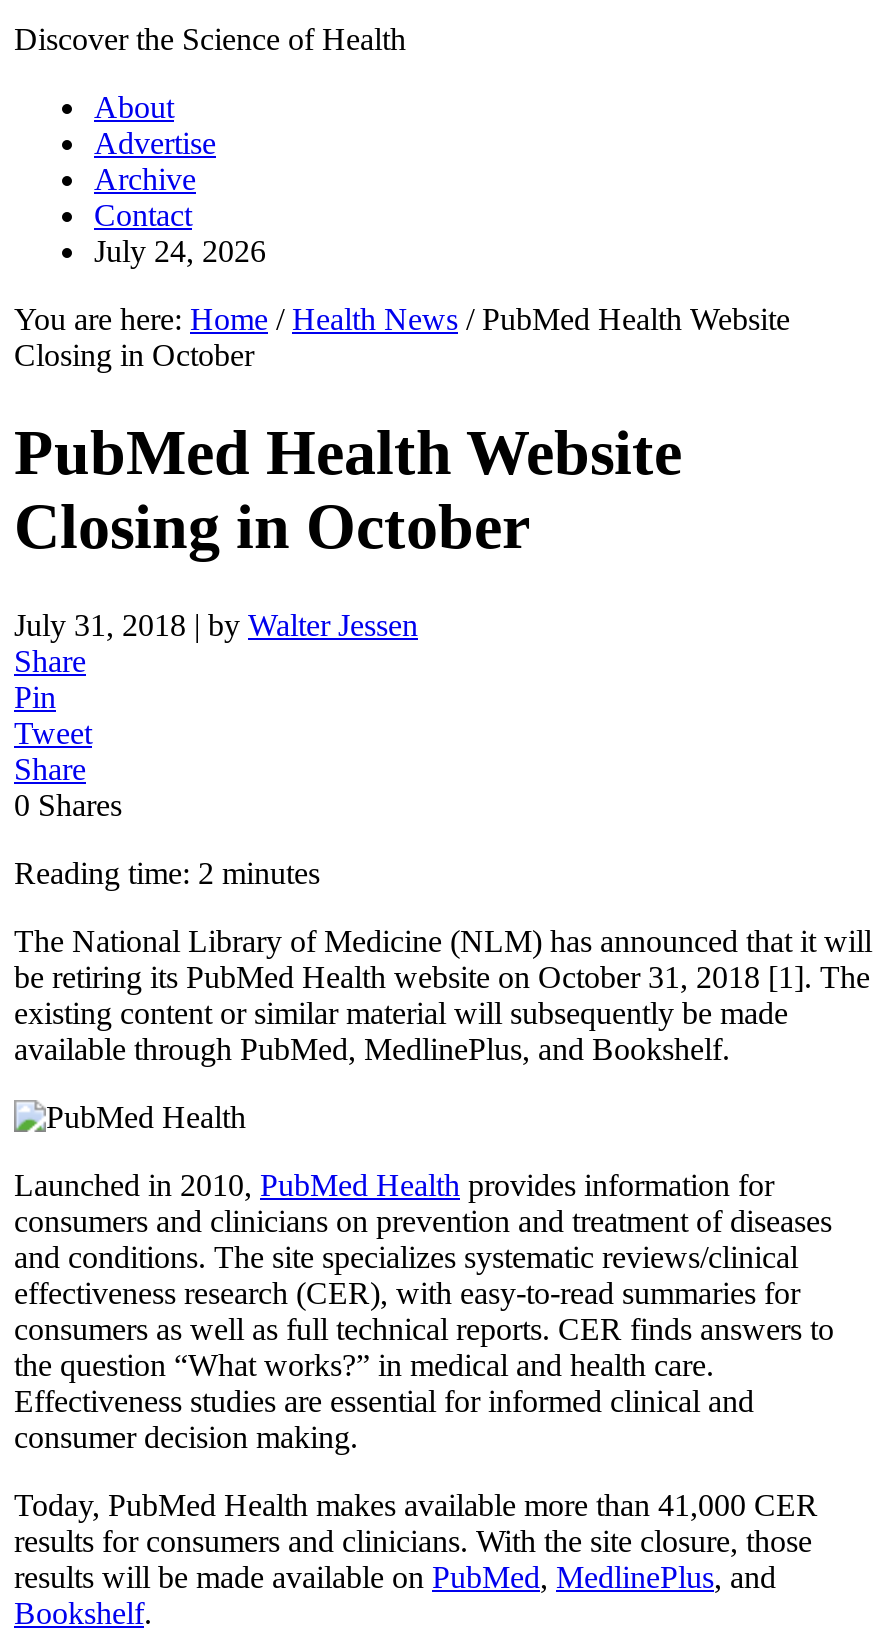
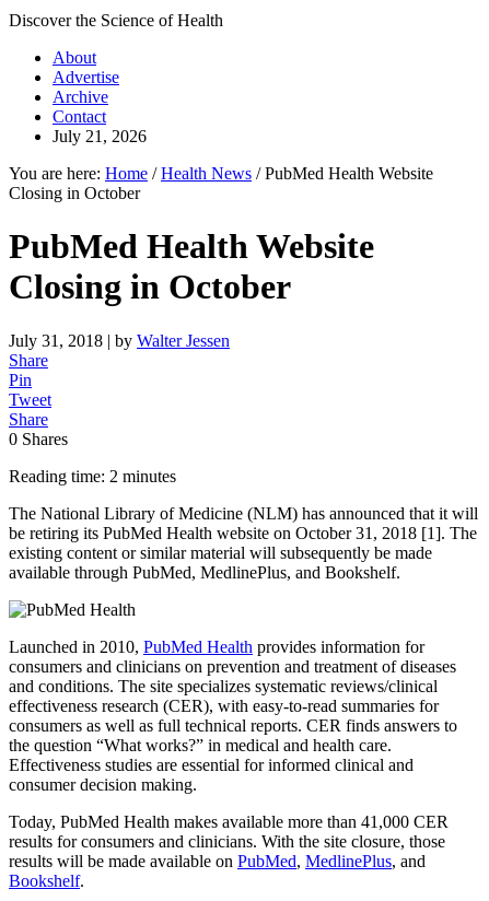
[94,234,266,268] July 24, 2026 -> [53,127,147,145] July 21, 2026

